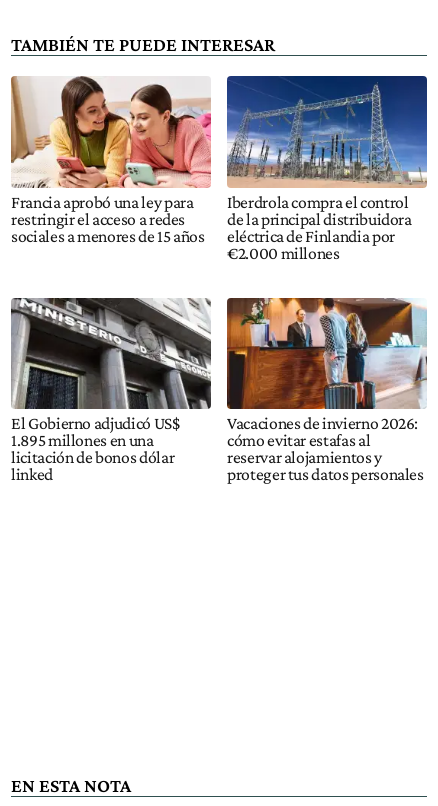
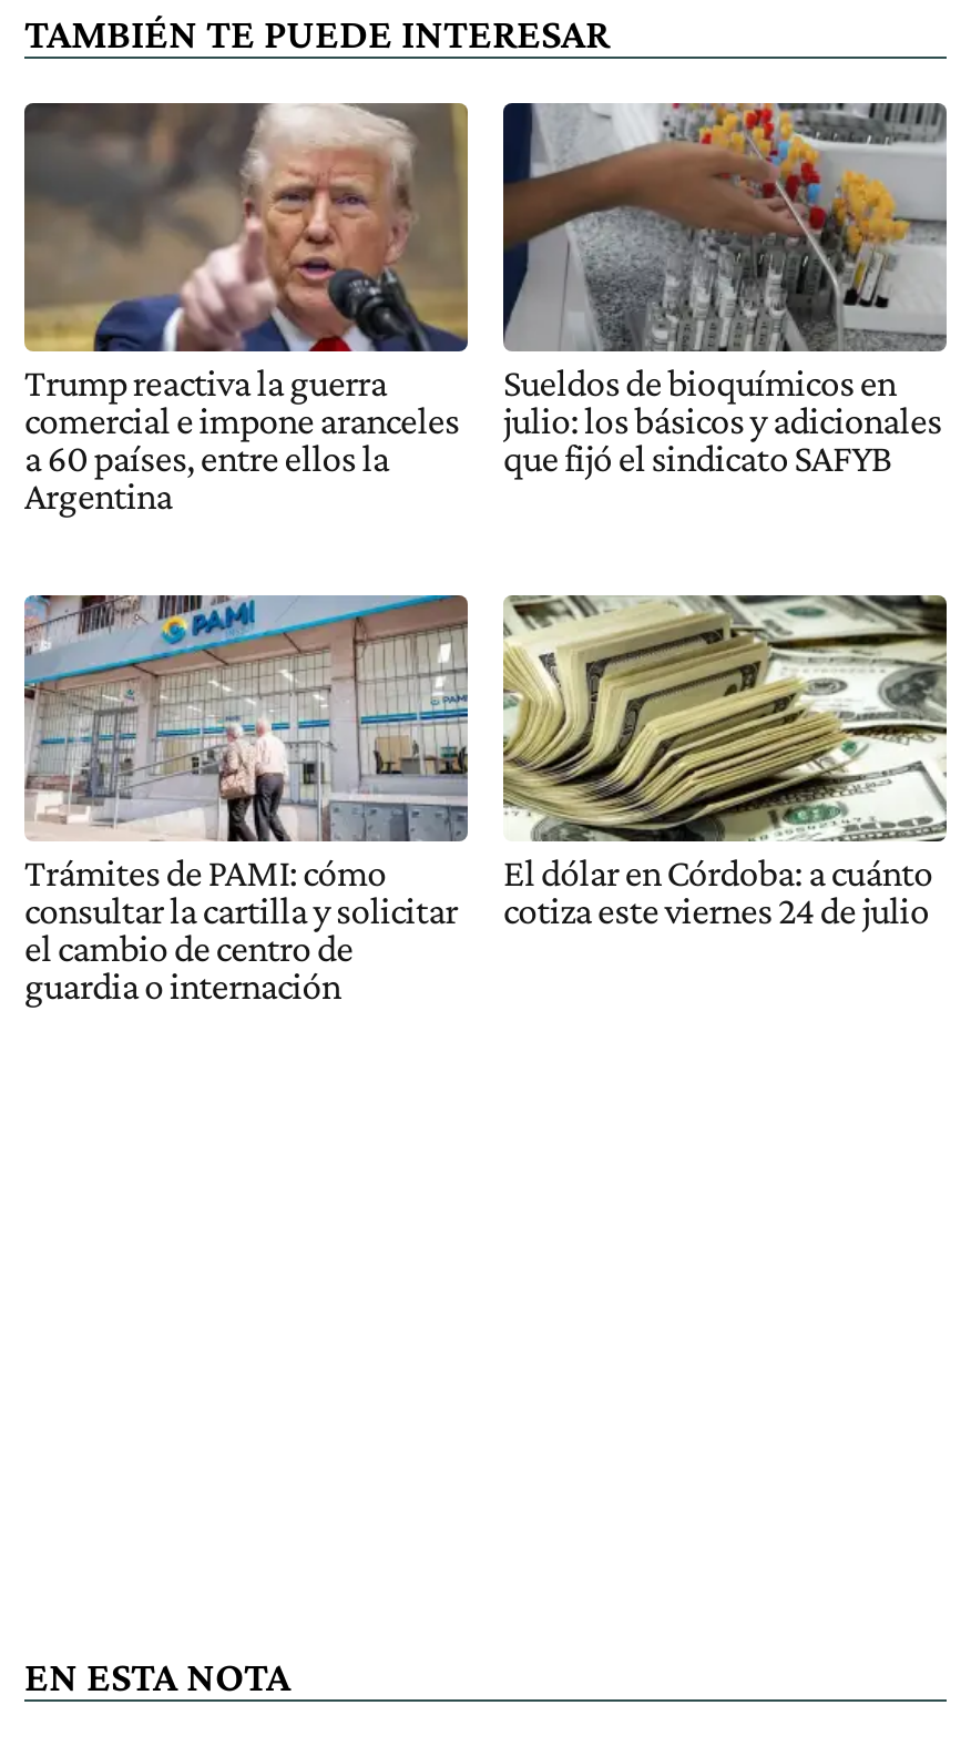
[10,76,212,246] [image] | Francia aprobó una ley para | restringir el acceso a redes | sociales a menores de 15 años -> [22,101,470,517] [image] | Trump reactiva la guerra | comercial e impone aranceles | a 60 países, entre ellos la | Argentina
[226,75,428,263] [image] | Iberdrola compra el control | de la principal distribuidora | eléctrica de Finlandia por | €2.000 millones -> [501,101,949,479] [image] | Sueldos de bioquímicos en | julio: los básicos y adicionales | que fijó el sindicato SAFYB
[11,297,211,484] [image] | El Gobierno adjudicó US$ | 1.895 millones en una | licitación de bonos dólar | linked -> [24,593,470,1007] [image] | Trámites de PAMI: cómo | consultar la cartilla y solicitar | el cambio de centro de | guardia o internación
[226,297,427,484] [image] | Vacaciones de invierno 2026: | cómo evitar estafas al | reservar alojamientos y | proteger tus datos personales -> [501,593,949,932] [image] | El dólar en Córdoba: a cuánto | cotiza este viernes 24 de julio

